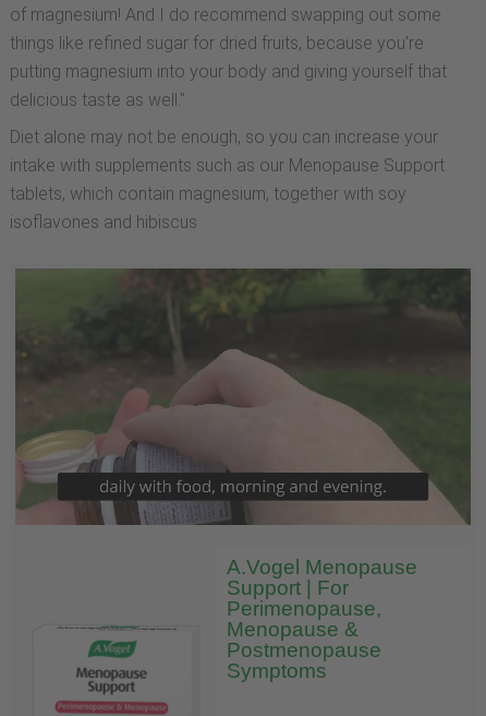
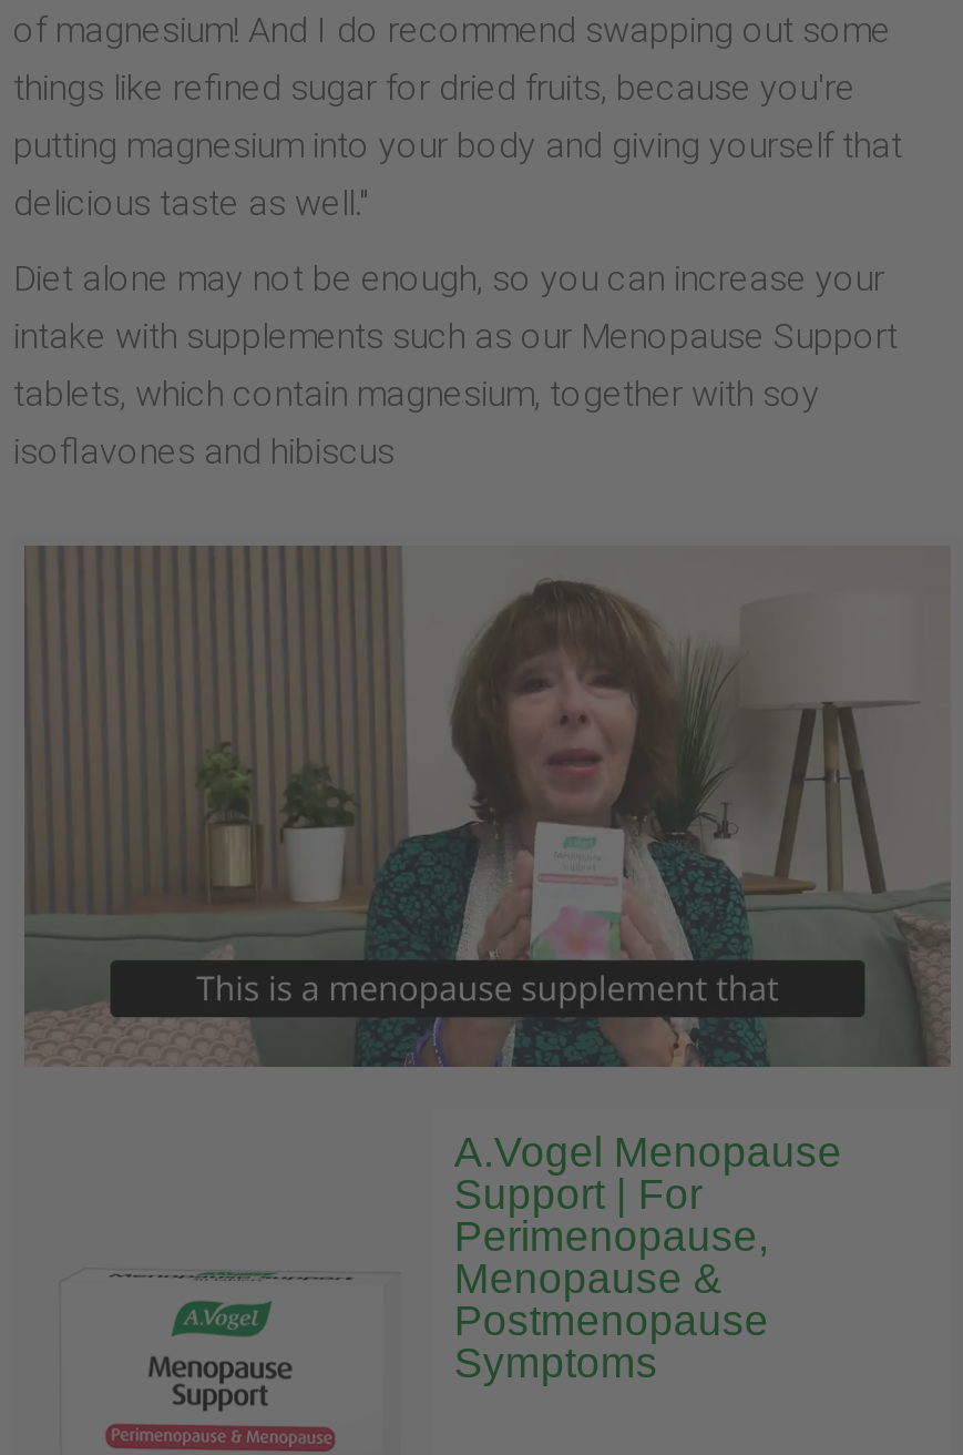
[15,267,472,526] [image] -> [24,546,951,1069] [image]

